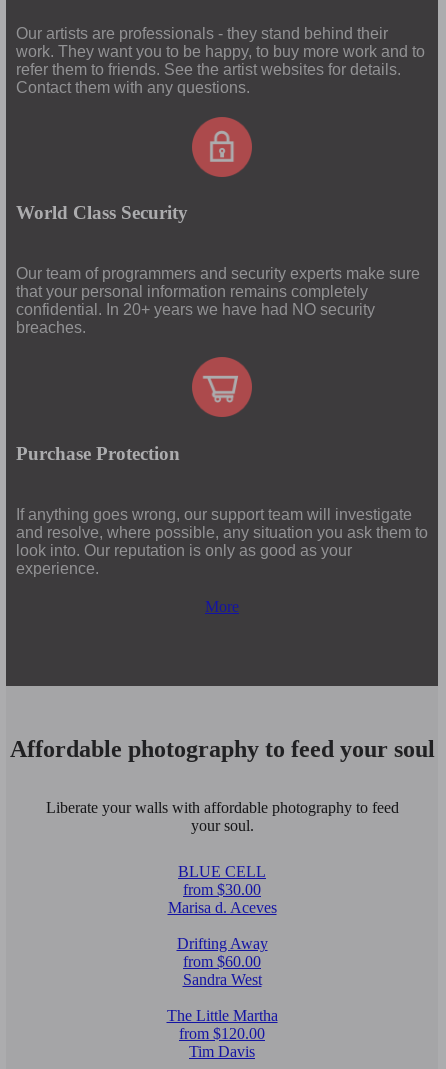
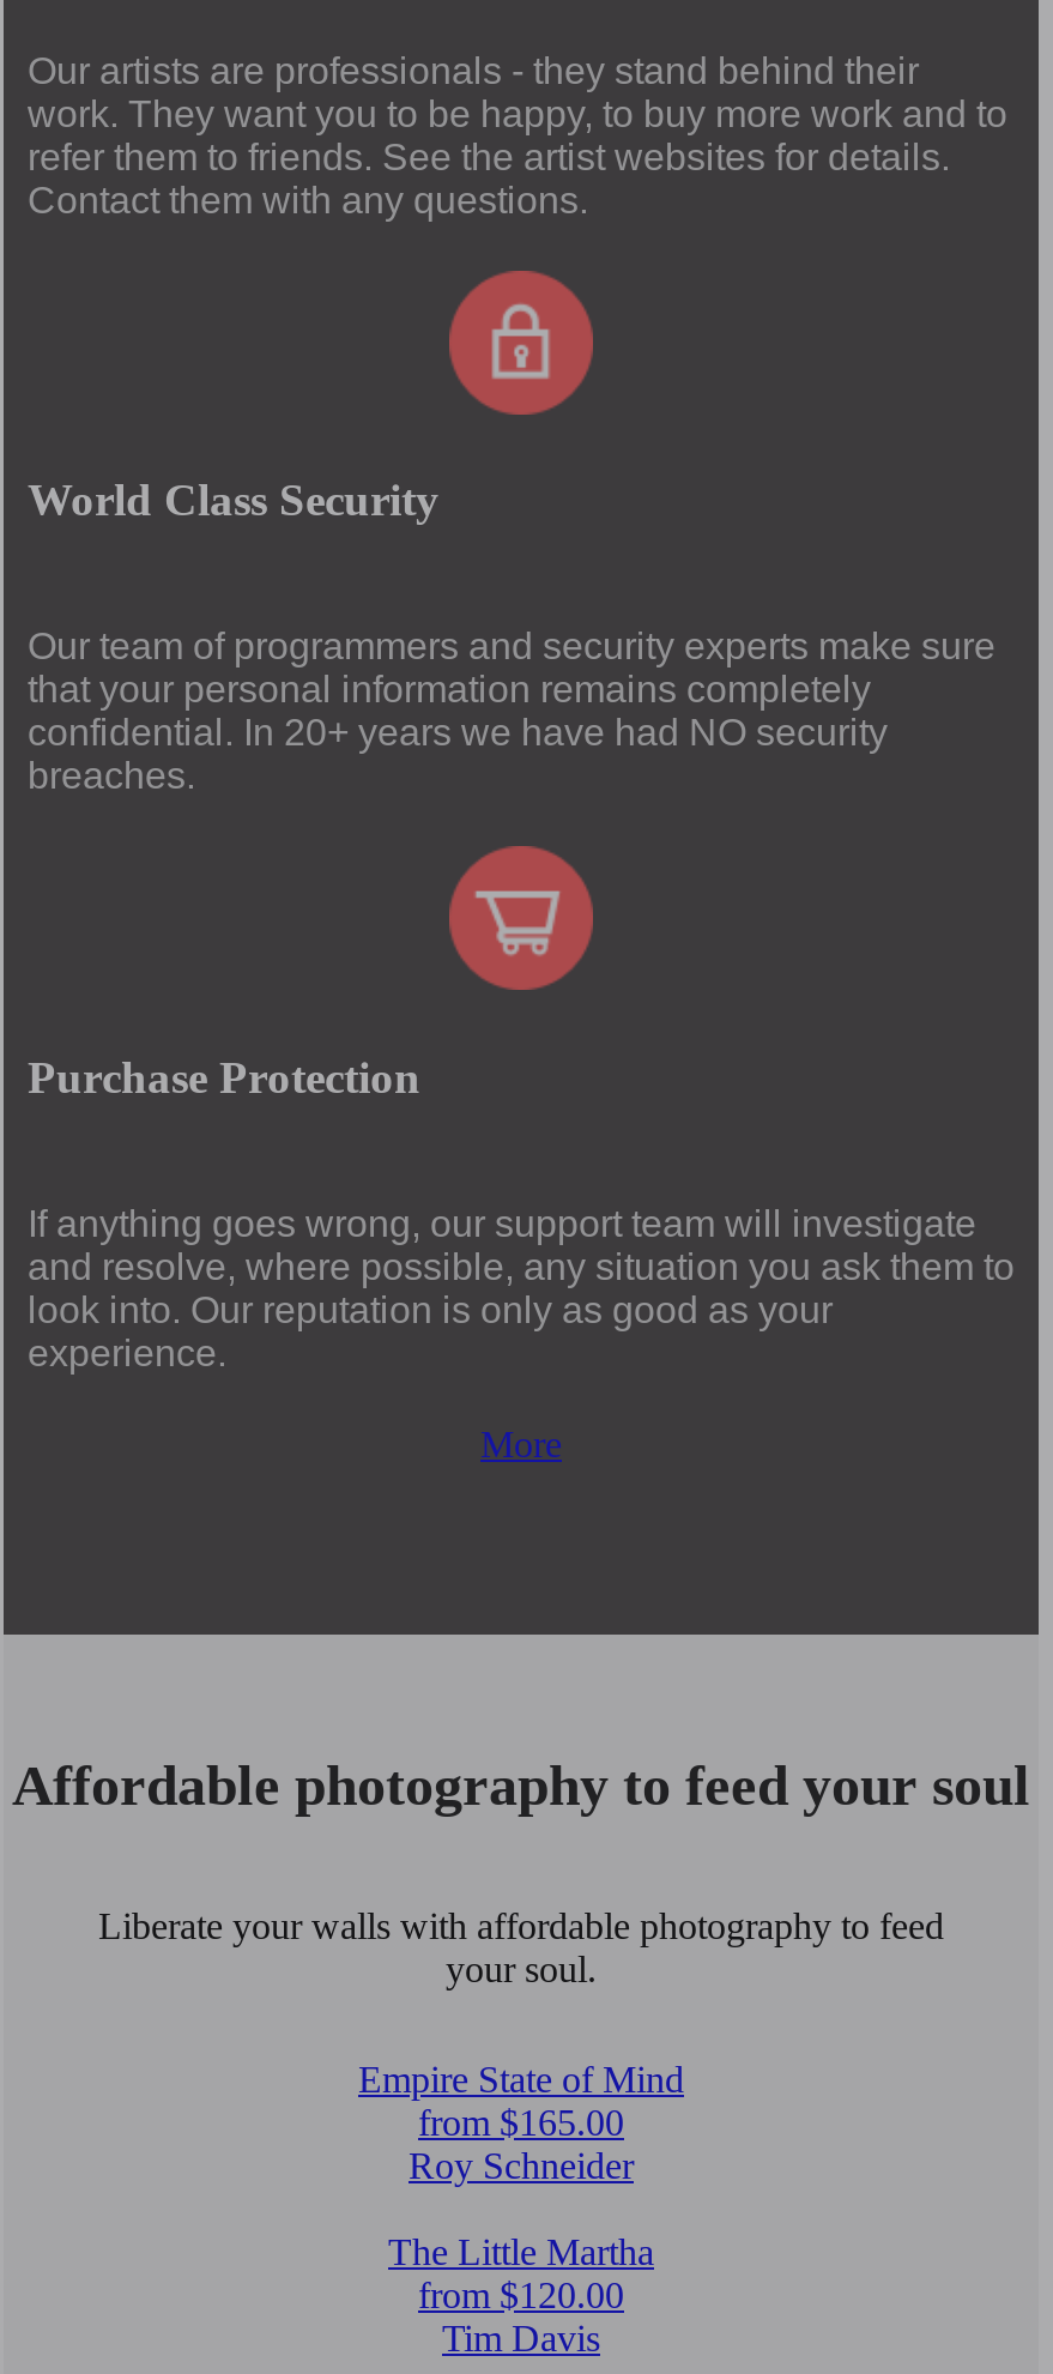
[167,863,276,988] BLUE CELL | from $30.00 | Marisa d. Aceves | Drifting Away | from $60.00 | Sandra West -> [358,2058,684,2185] Empire State of Mind | from $165.00 | Roy Schneider

